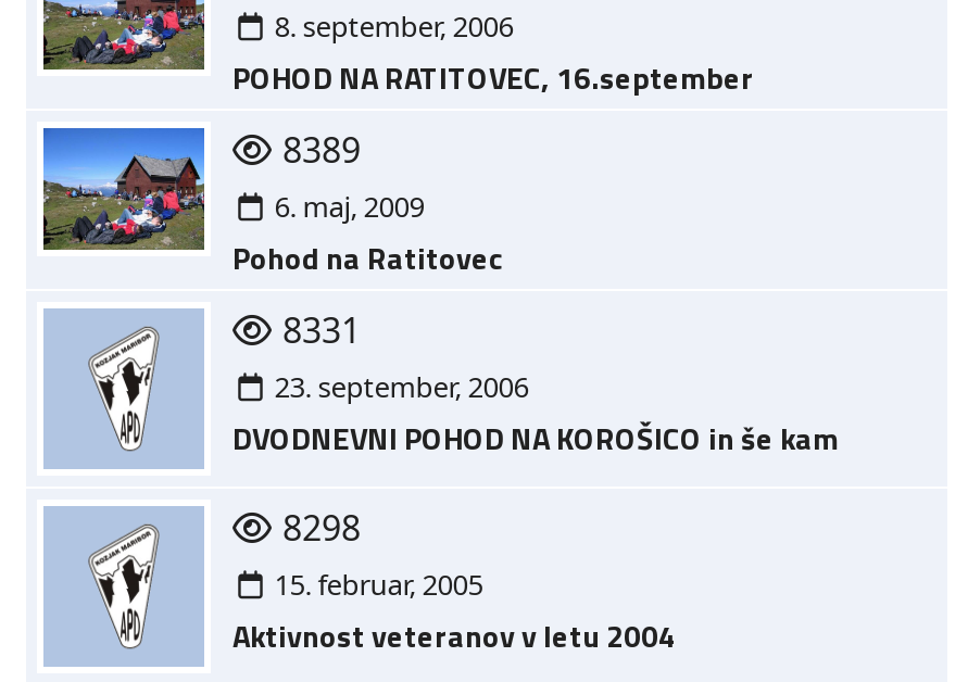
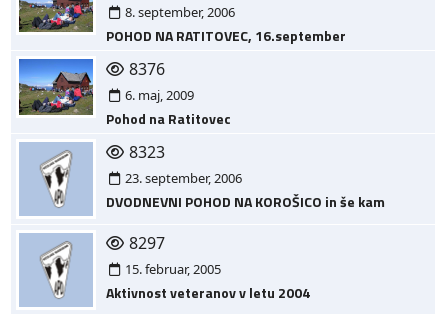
[282,126,361,174] 8389 -> [129,58,165,80] 8376
[282,307,361,354] 8331 -> [129,141,165,163] 8323
[282,504,361,552] 8298 -> [129,232,165,254] 8297

